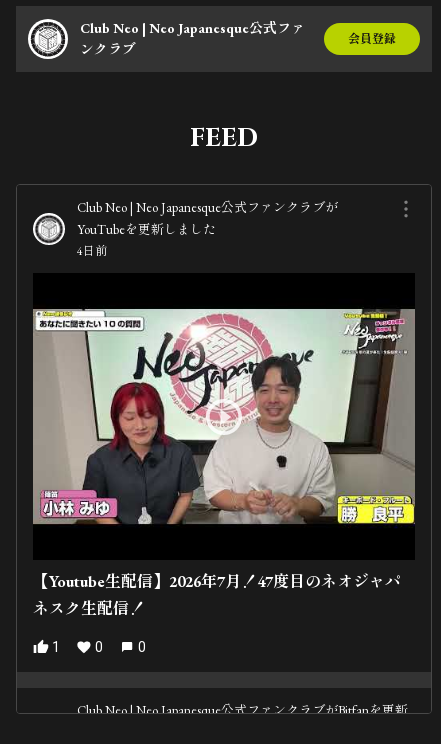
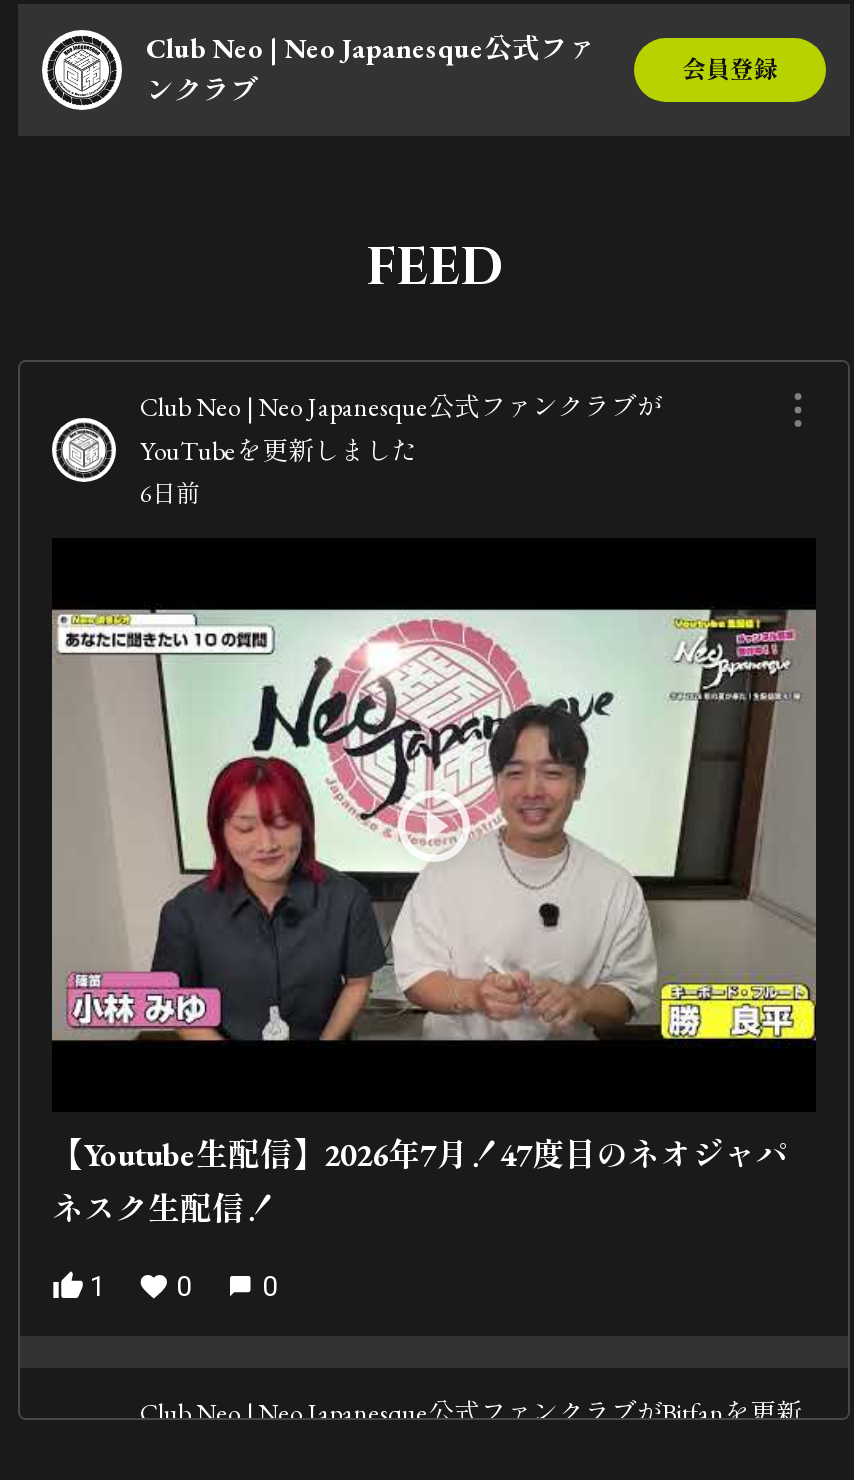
[77,243,107,259] 4日前 -> [140,479,200,511] 6日前

